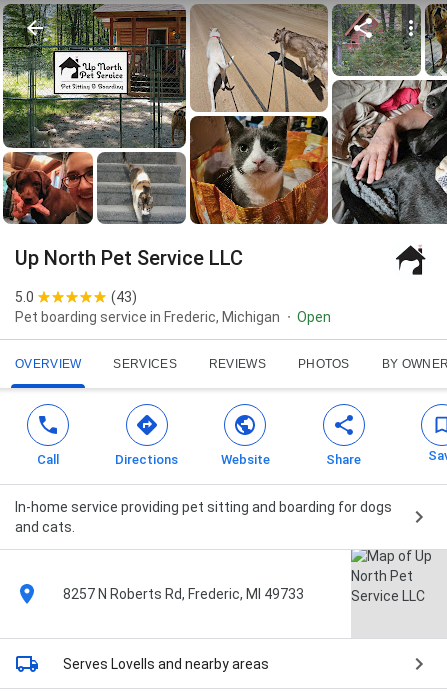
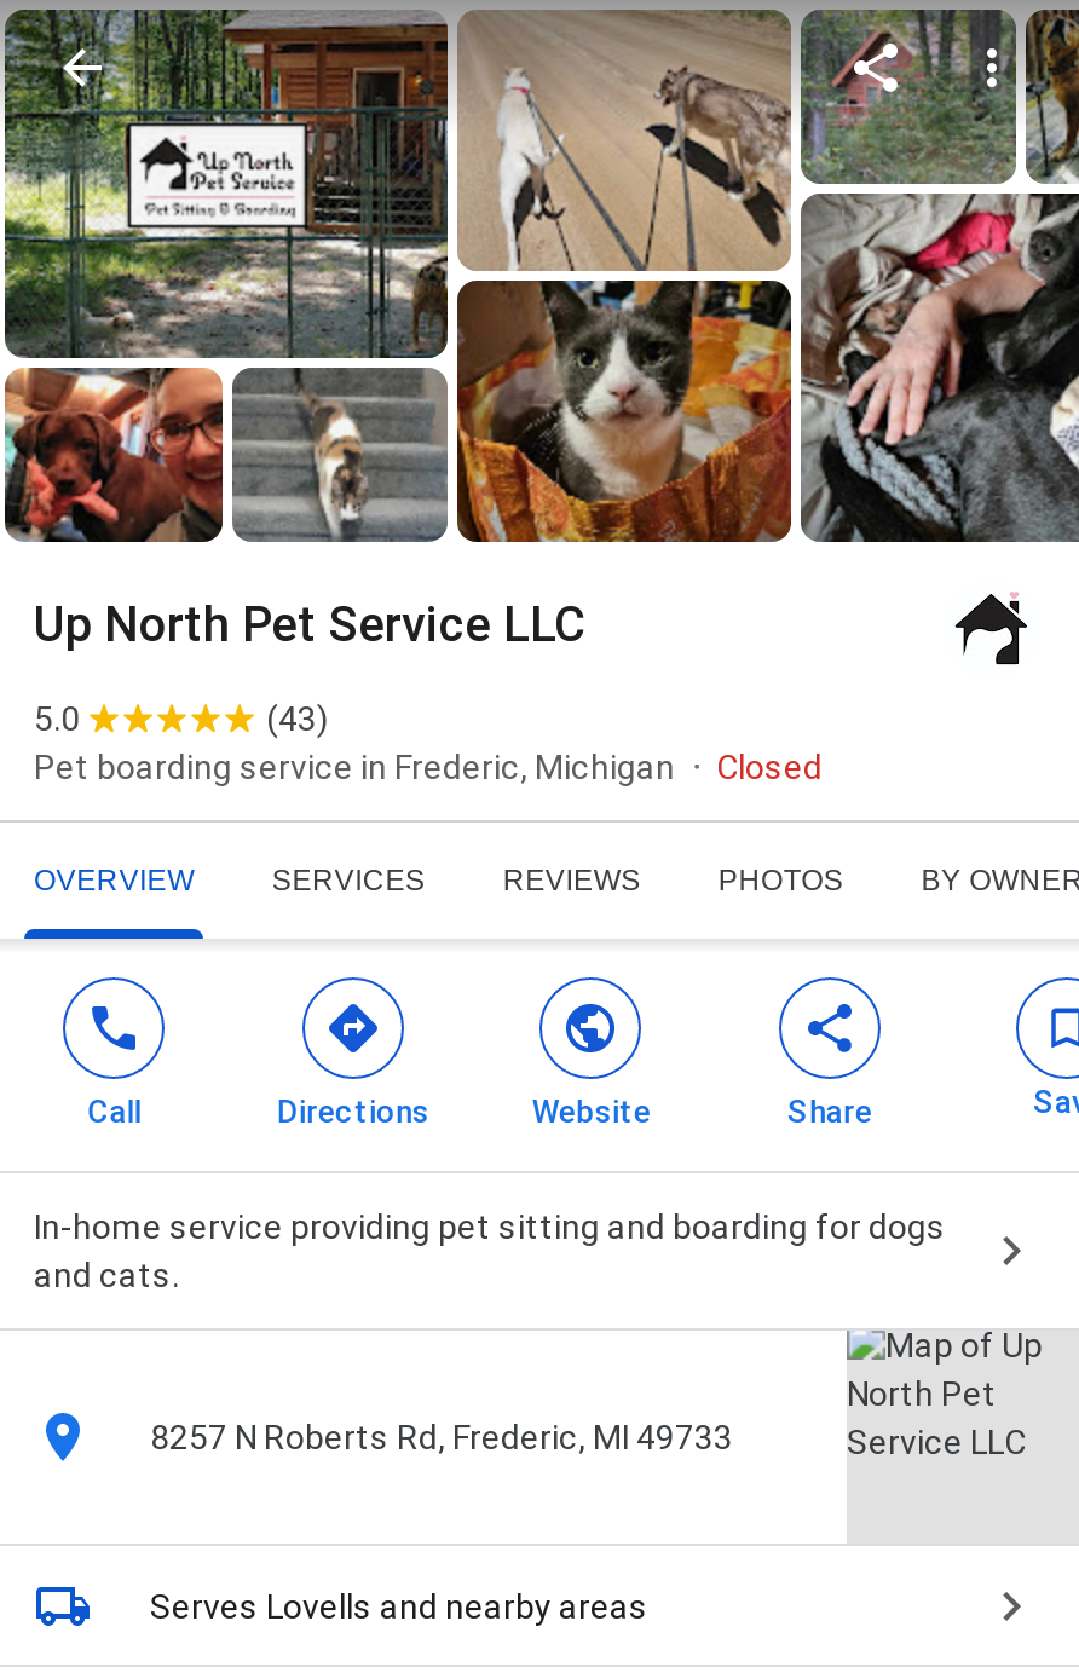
[297,309,331,325] Open -> [716,748,823,787] Closed

